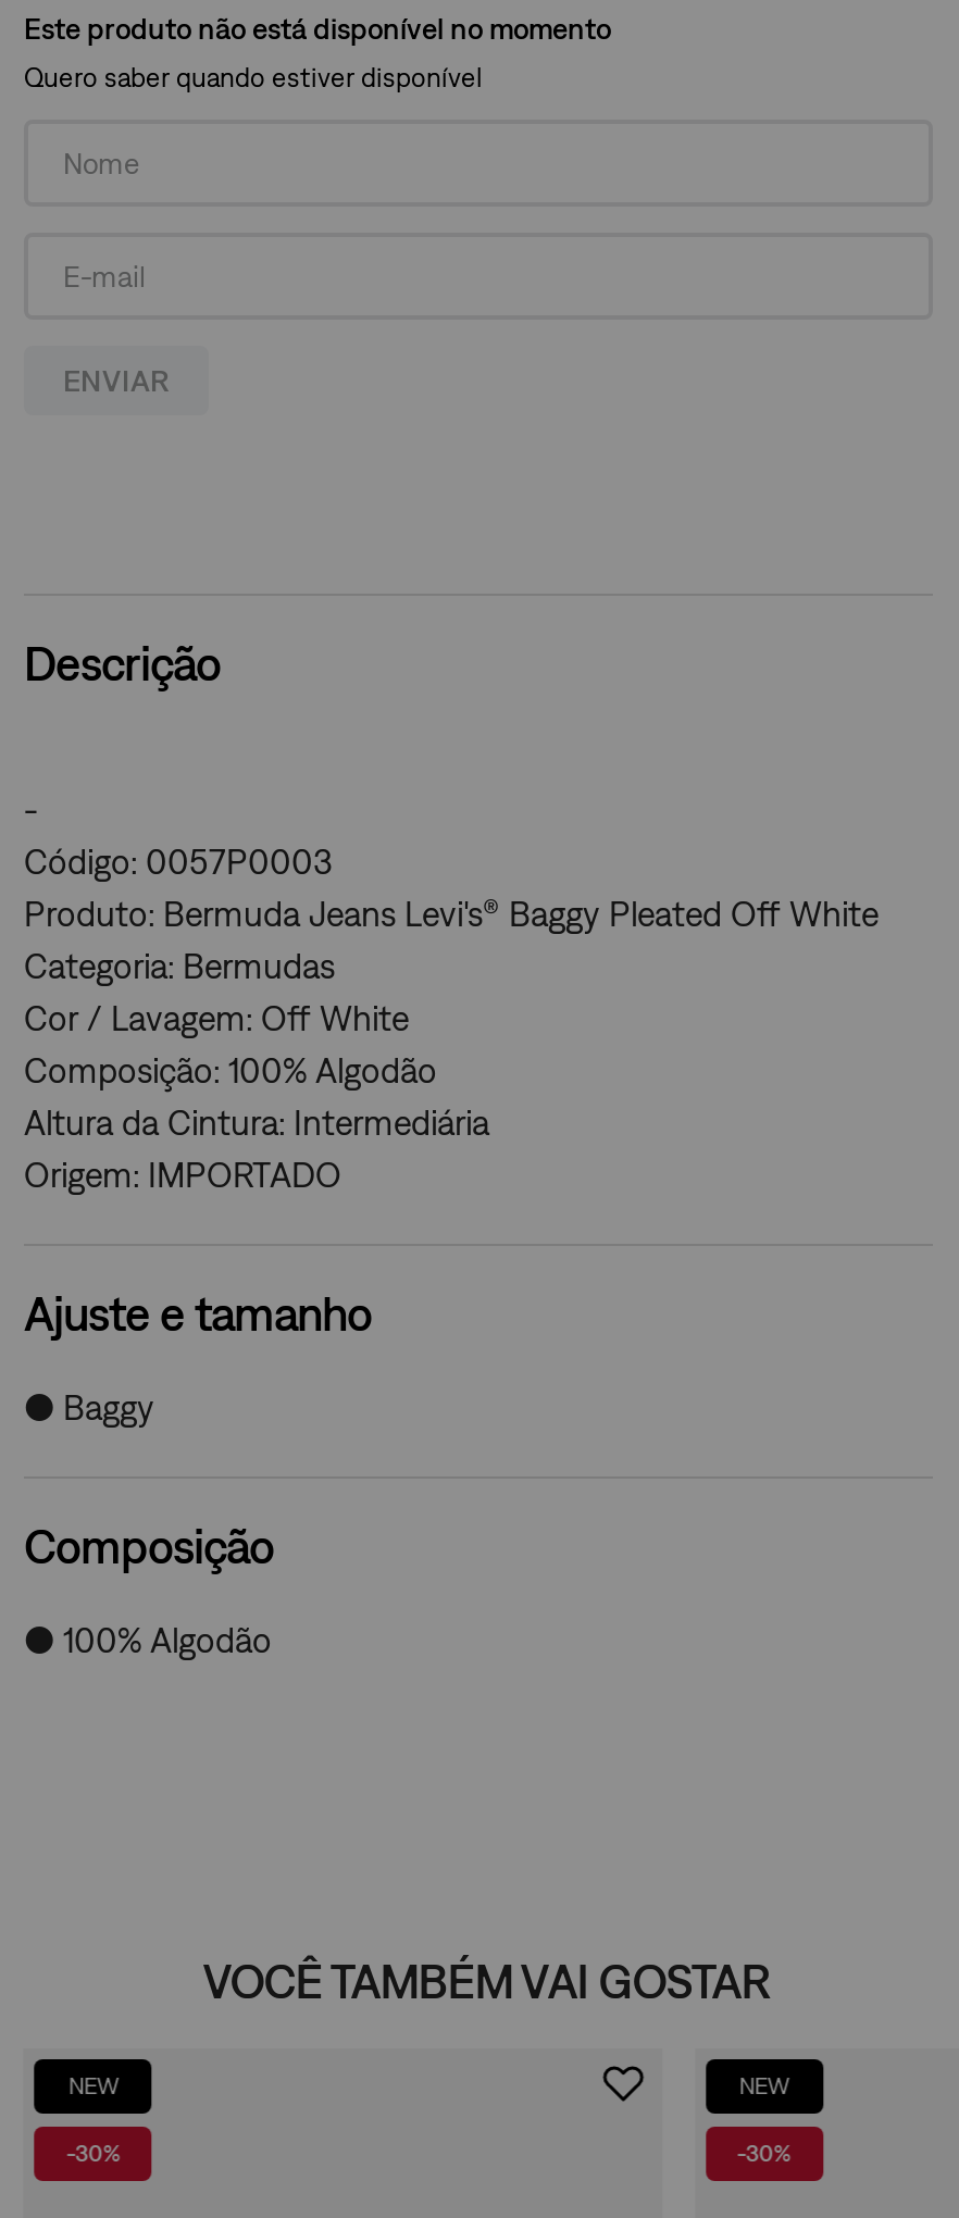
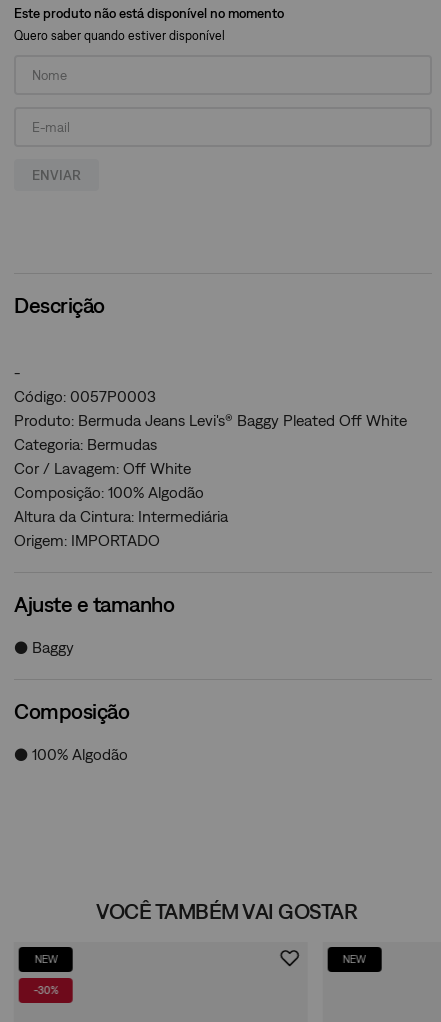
[737,2140,791,2166] -30% -> none

